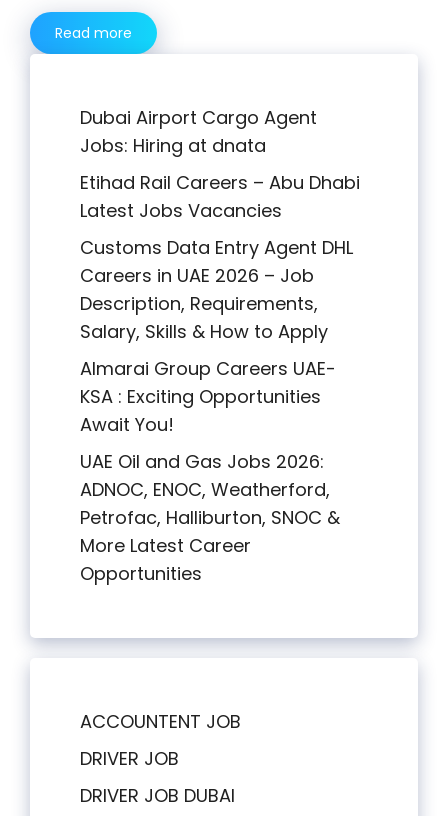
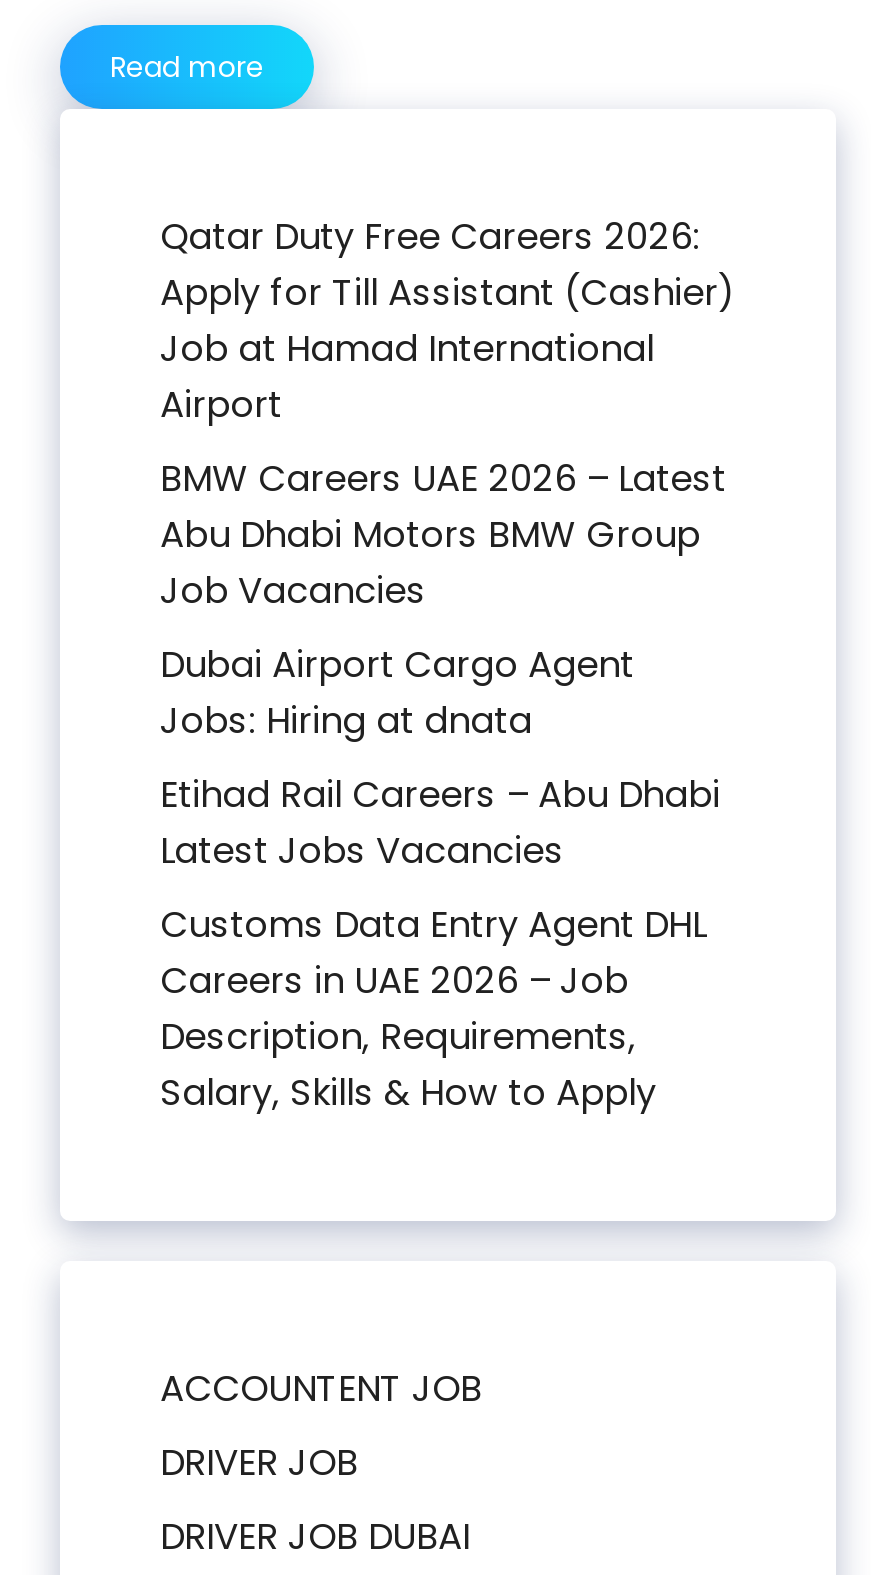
none -> [160,211,736,615] Qatar Duty Free Careers 2026: | Apply for Till Assistant (Cashier) | Job at Hamad International | Airport | BMW Careers UAE 2026 – Latest | Abu Dhabi Motors BMW Group | Job Vacancies
moved [80,105,360,344] -> [160,639,720,1117]: Dubai Airport Cargo Agent | Jobs: Hiring at dnata | Etihad Rail Careers – Abu Dhabi | Latest Jobs Vacancies | Customs Data Entry Agent DHL | Careers in UAE 2026 – Job | Description, Requirements, | Salary, Skills & How to Apply
[80,356,340,586] Almarai Group Careers UAE- | KSA : Exciting Opportunities | Await You! | UAE Oil and Gas Jobs 2026: | ADNOC, ENOC, Weatherford, | Petrofac, Halliburton, SNOC & | More Latest Career | Opportunities -> none

